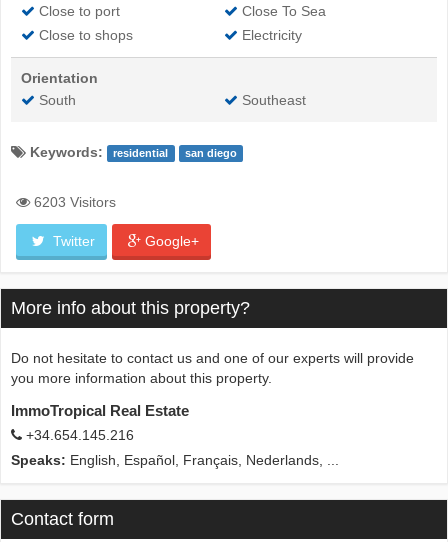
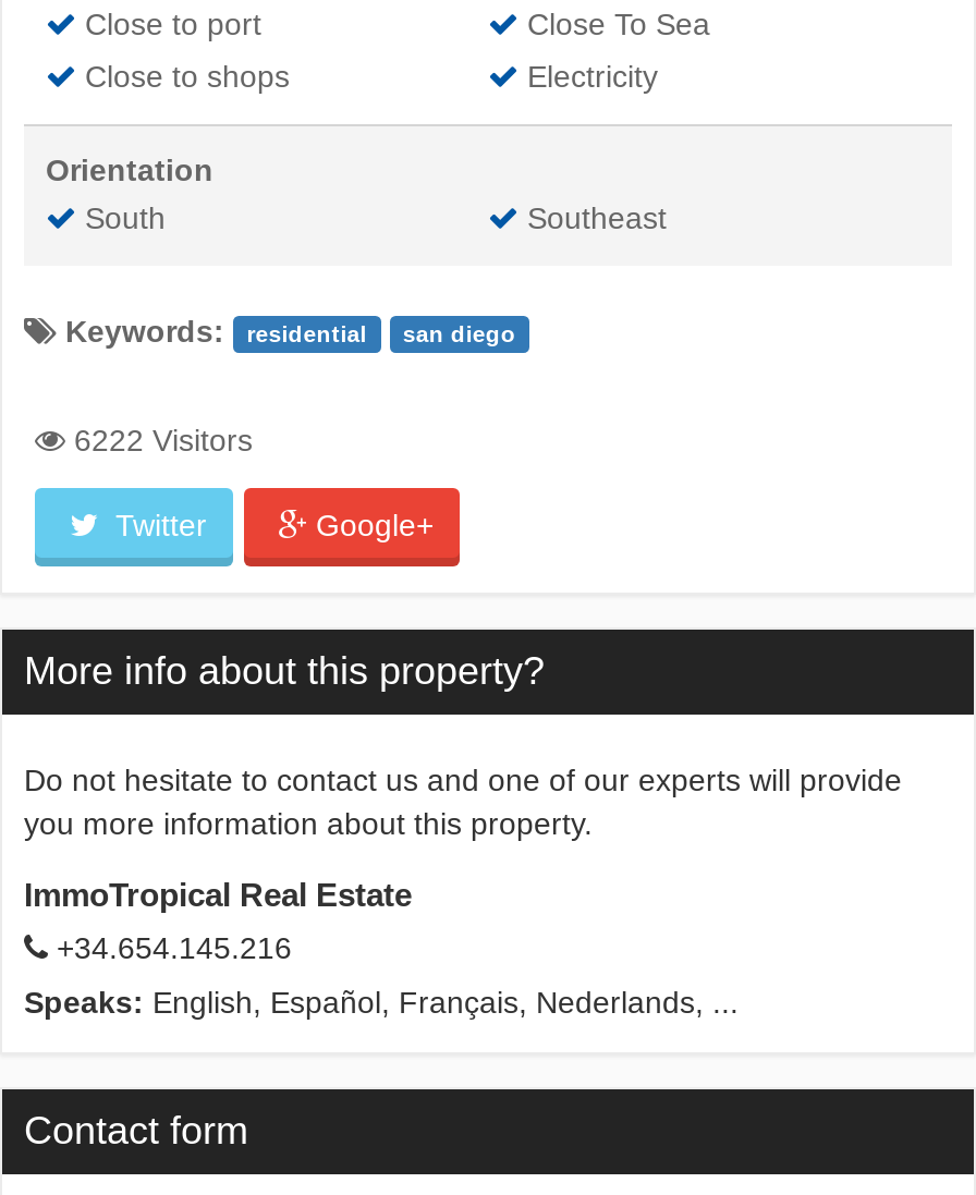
[30,194,116,210] 6203 Visitors -> [65,423,253,458] 6222 Visitors

